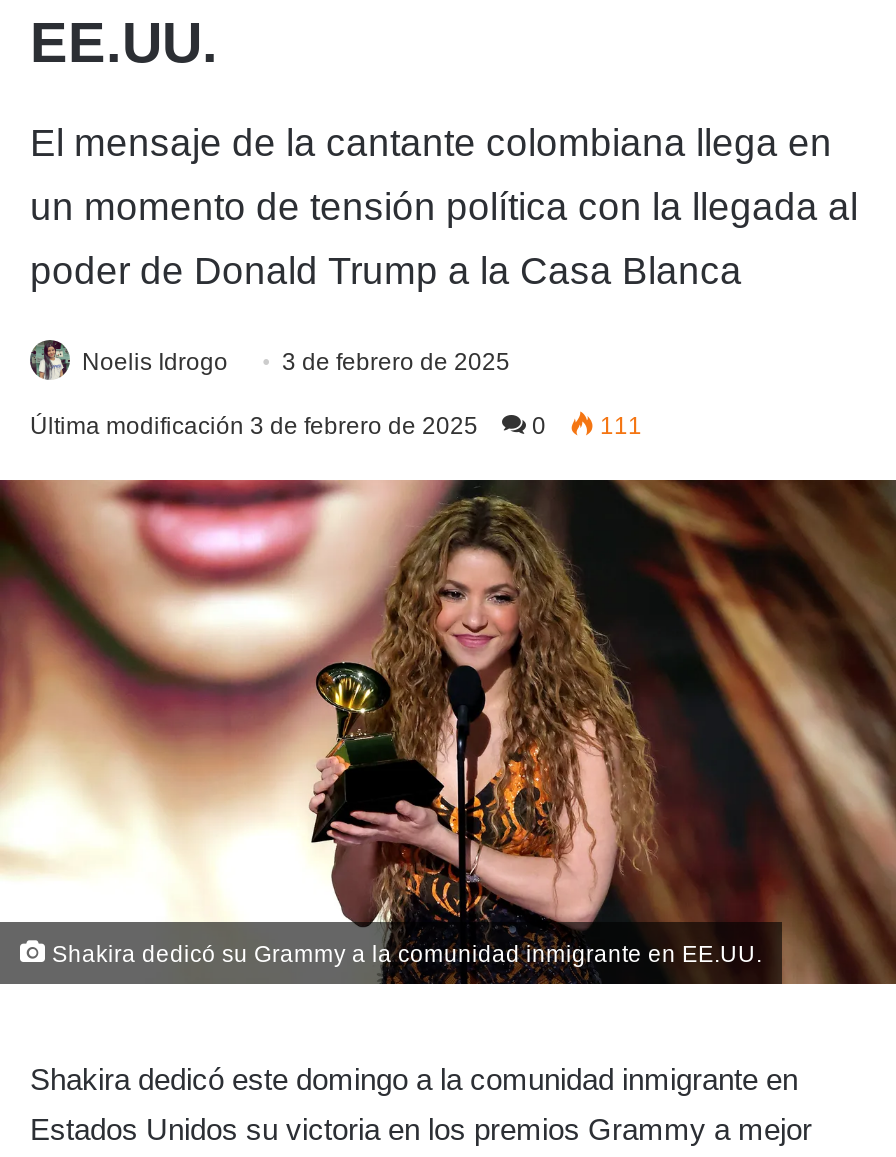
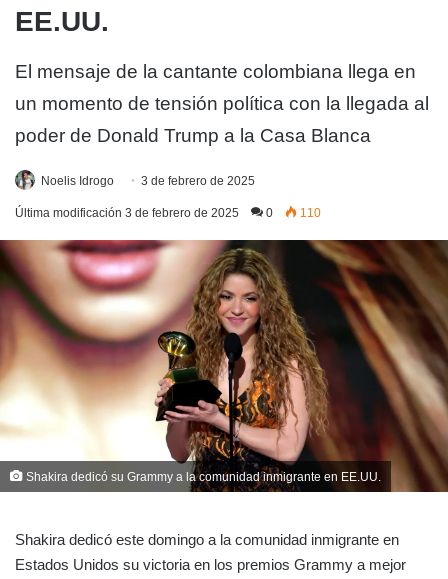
[30,413,642,441] Última modificación 3 de febrero de 2025 0 111 -> [15,206,321,220] Última modificación 3 de febrero de 2025 0 110

